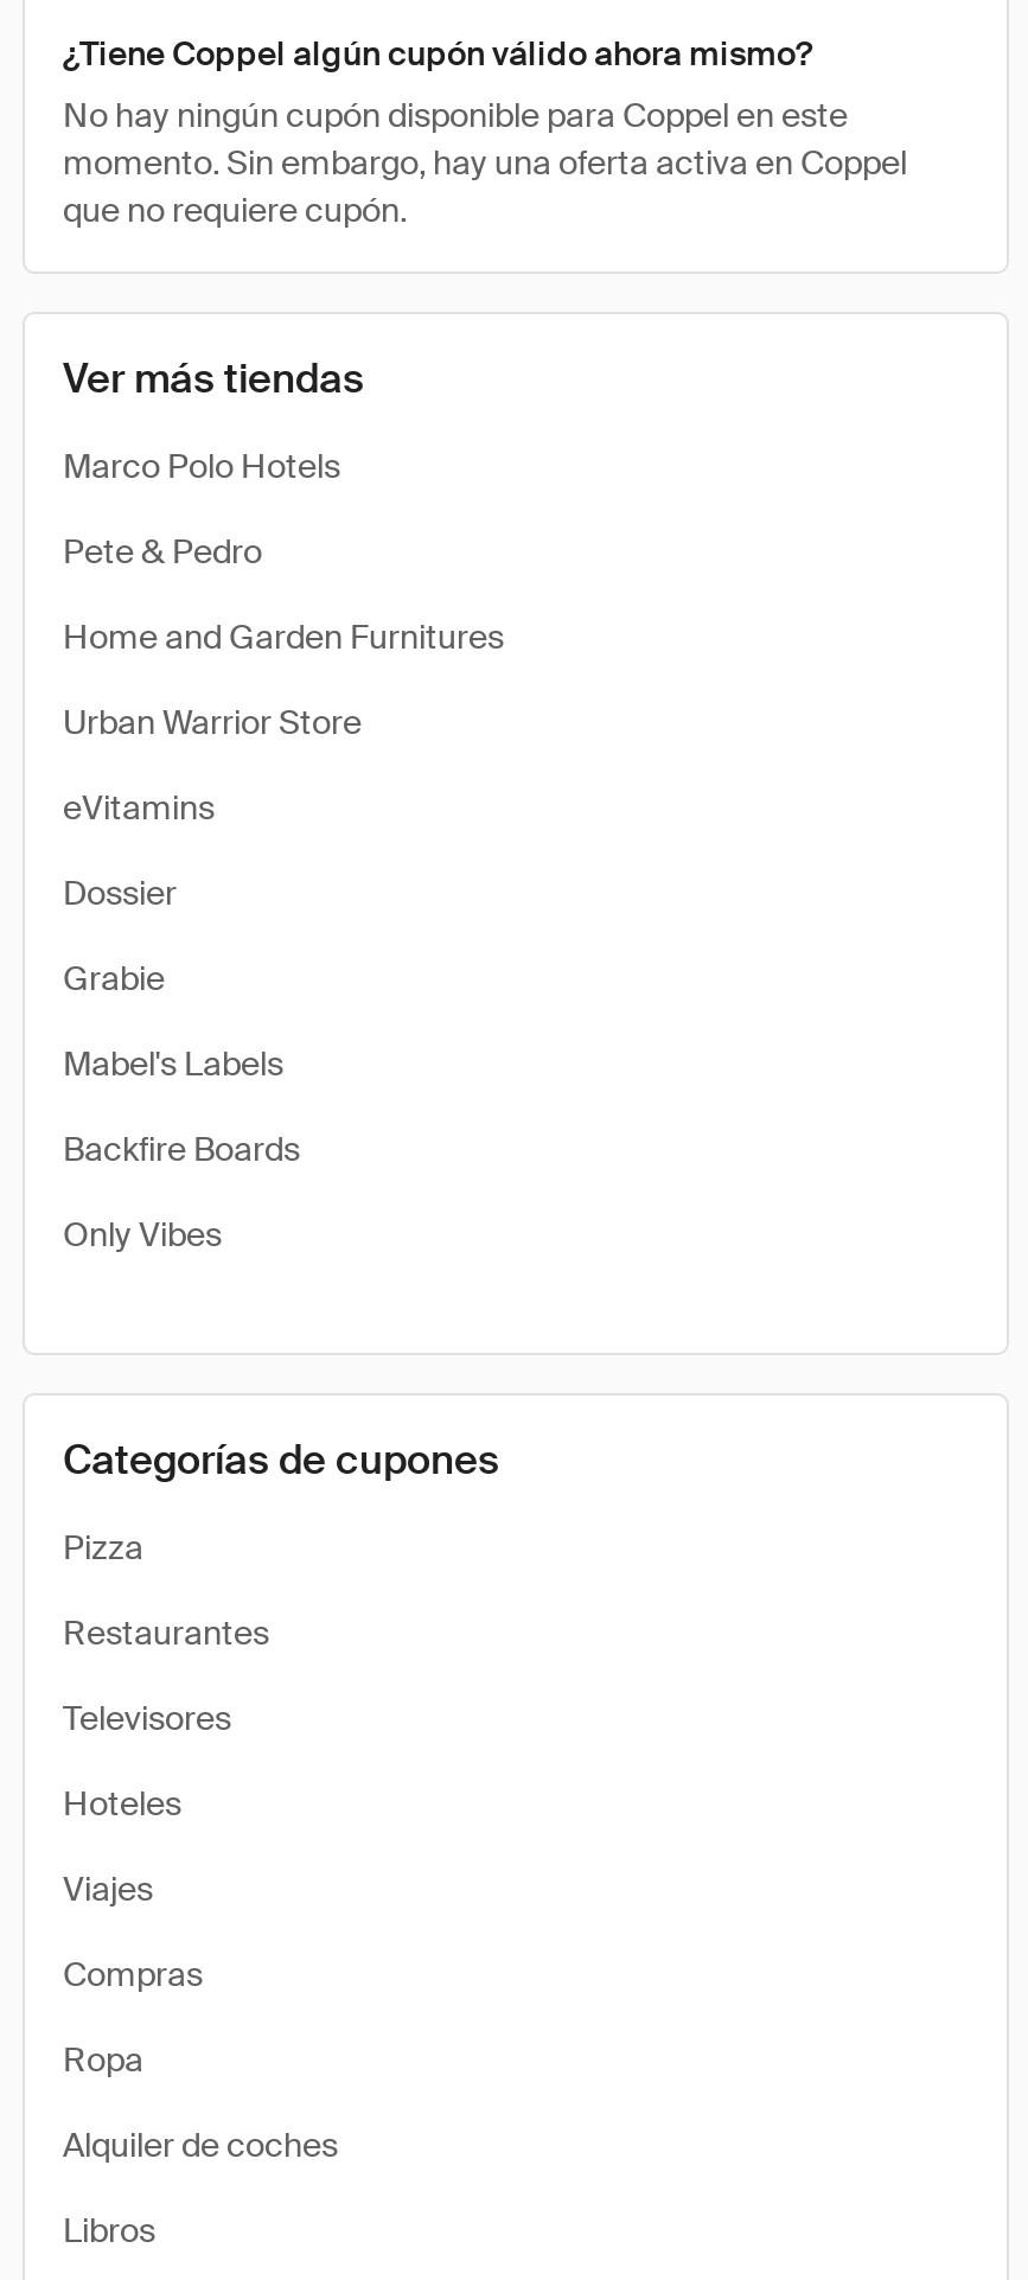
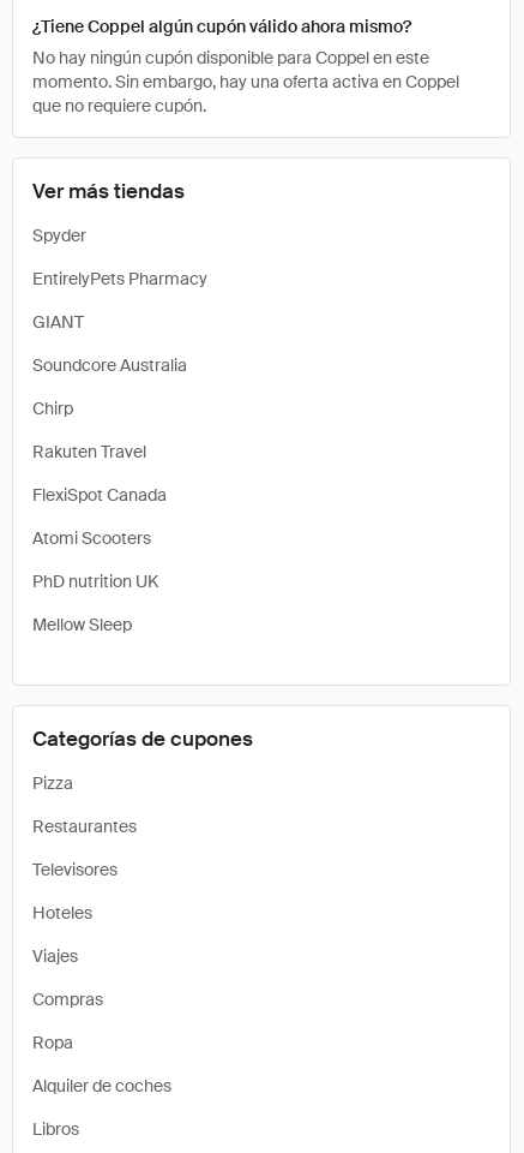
[63,445,340,487] Marco Polo Hotels -> [32,225,86,246] Spyder
[63,530,262,573] Pete & Pedro -> [32,268,207,289] EntirelyPets Pharmacy
[63,615,504,658] Home and Garden Furnitures -> [32,311,84,333] GIANT
[63,701,362,743] Urban Warrior Store -> [32,354,187,376] Soundcore Australia
[63,786,215,829] eVitamins -> [32,398,73,419] Chirp
[63,871,177,914] Dossier -> [32,441,146,462] Rakuten Travel
[63,957,165,1000] Grabie -> [32,484,167,506] FlexiSpot Canada
[63,1042,283,1085] Mabel's Labels -> [32,527,151,549] Atomi Scooters
[63,1128,300,1170] Backfire Boards -> [32,570,158,592] PhD nutrition UK
[63,1213,222,1256] Only Vibes -> [32,614,132,635] Mellow Sleep

